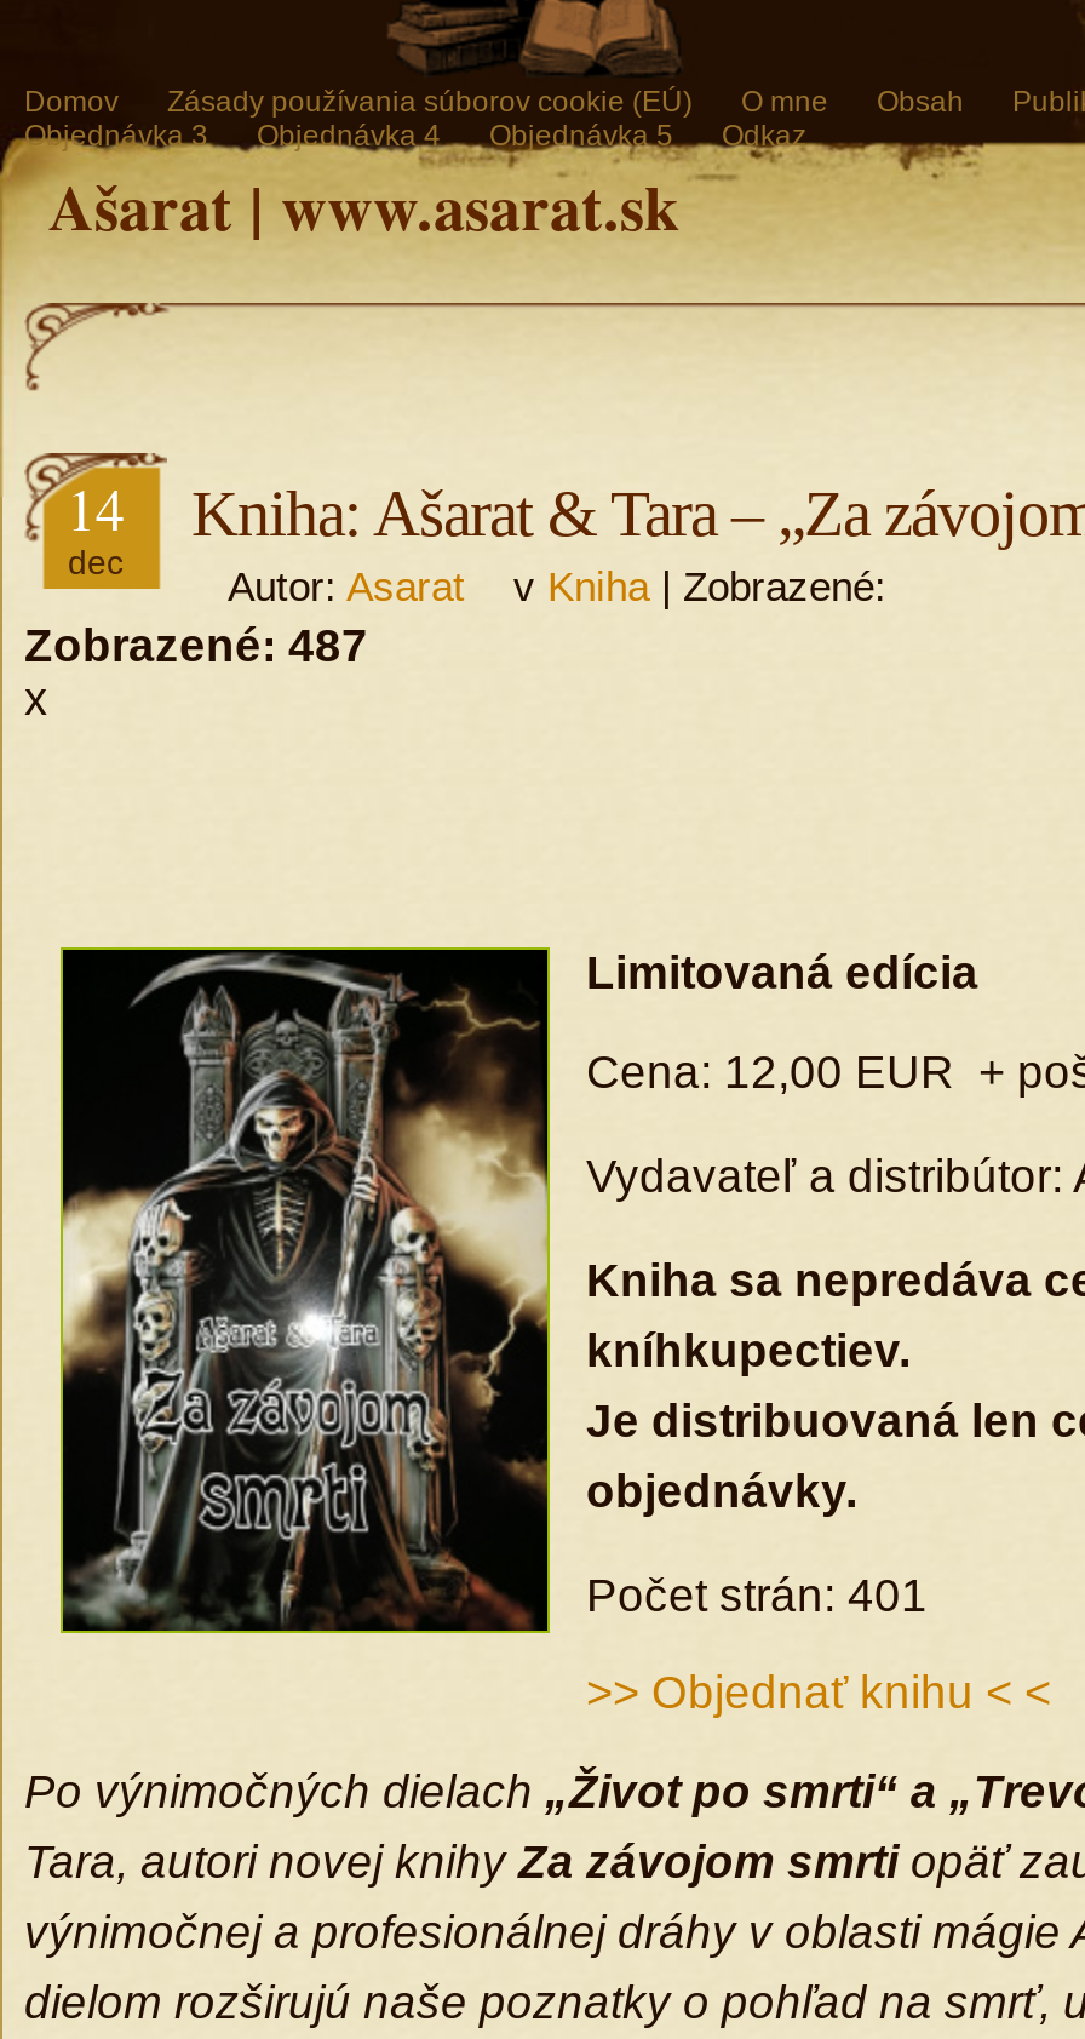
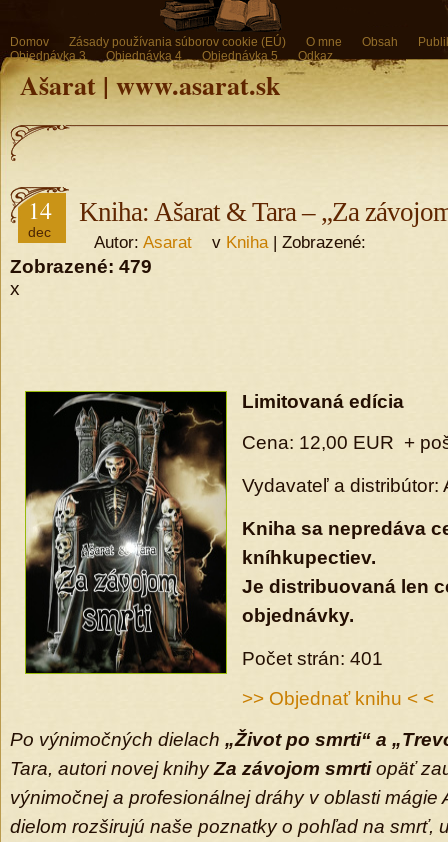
[24,620,368,671] Zobrazené: 487 -> [10,256,152,277] Zobrazené: 479

